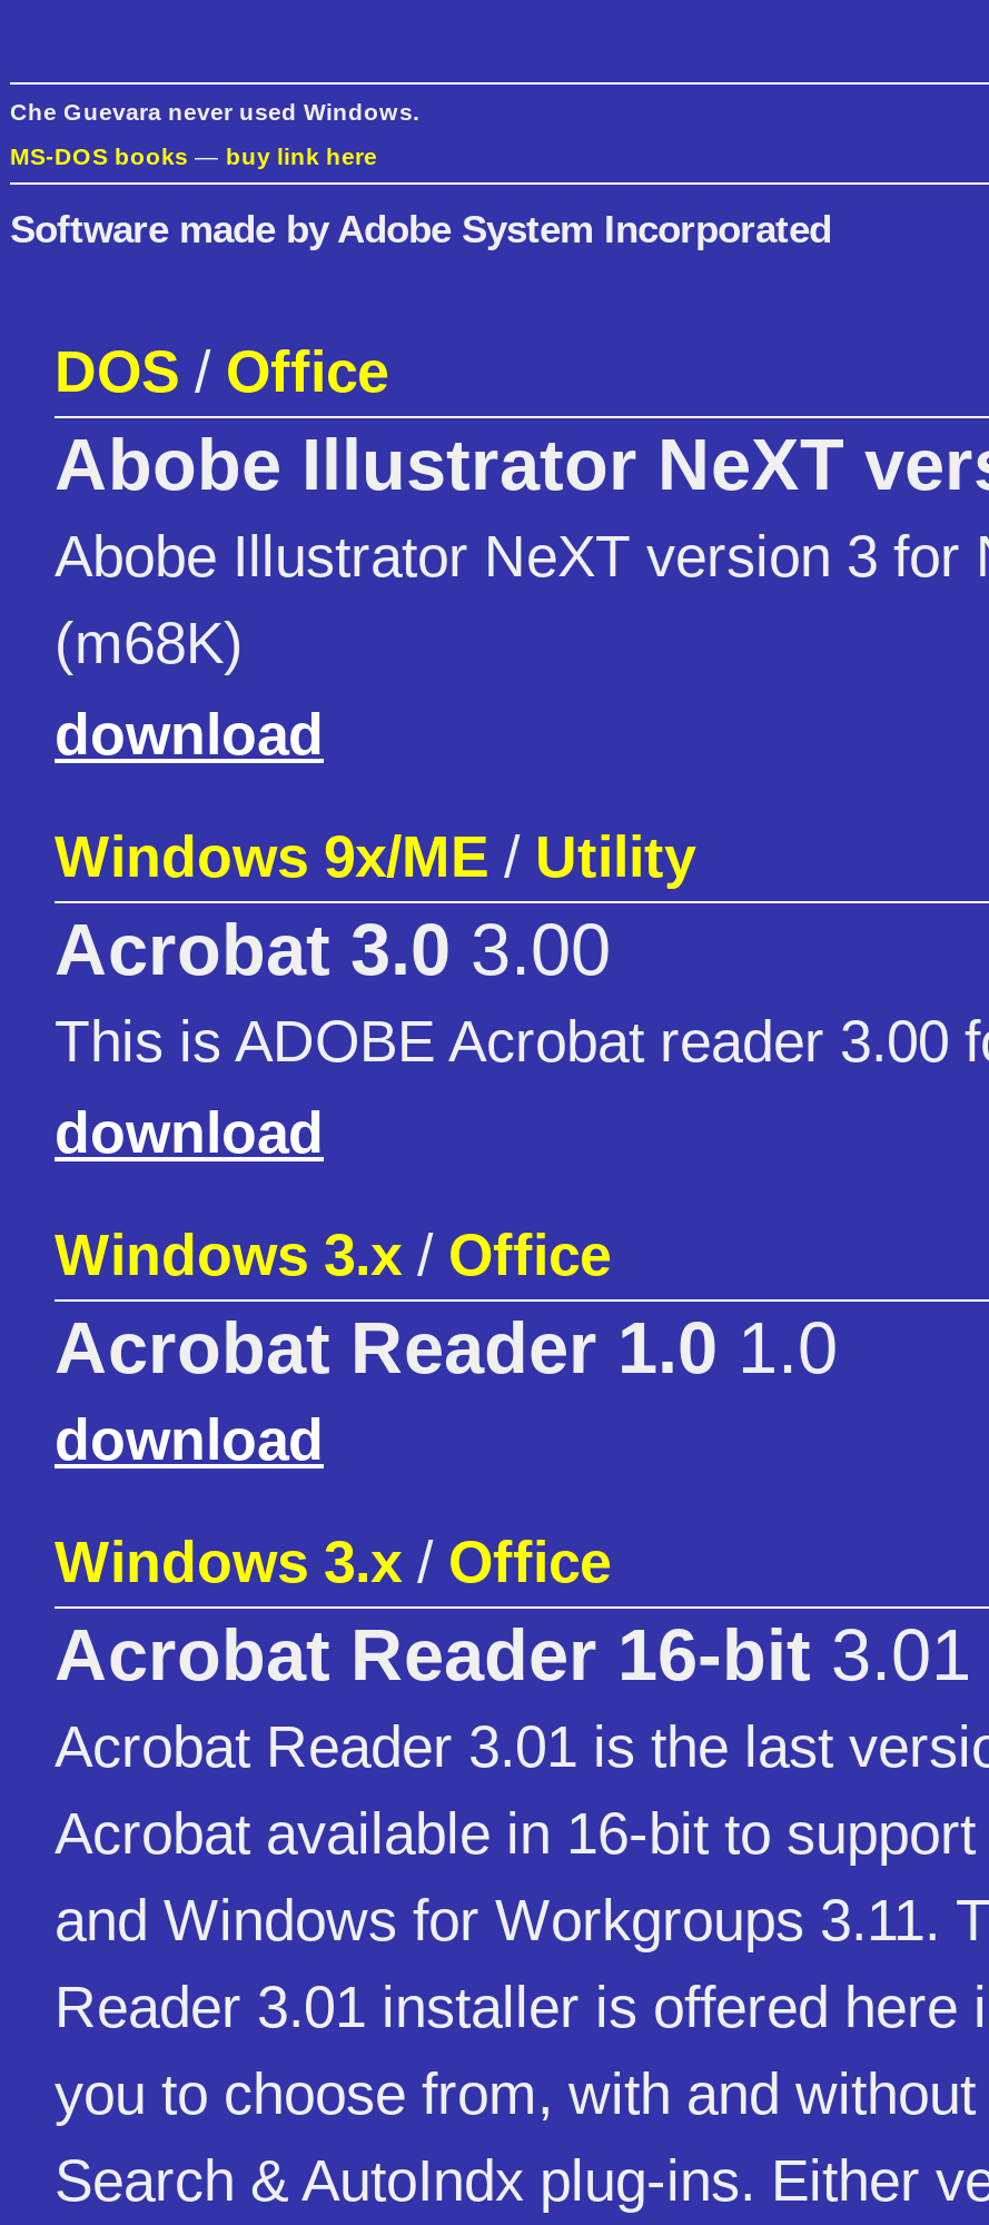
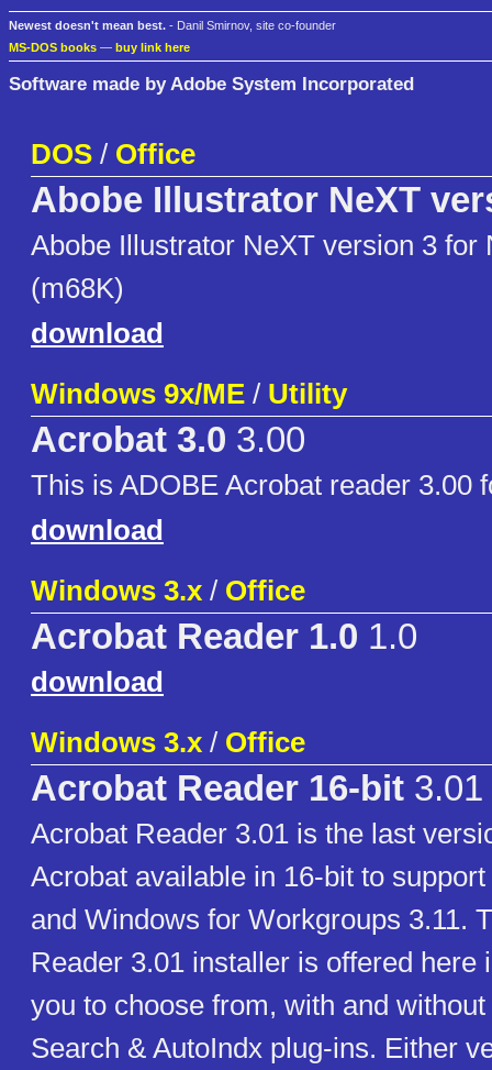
[10,98,419,125] Che Guevara never used Windows. -> [9,19,336,32] Newest doesn't mean best. - Danil Smirnov, site co-founder

